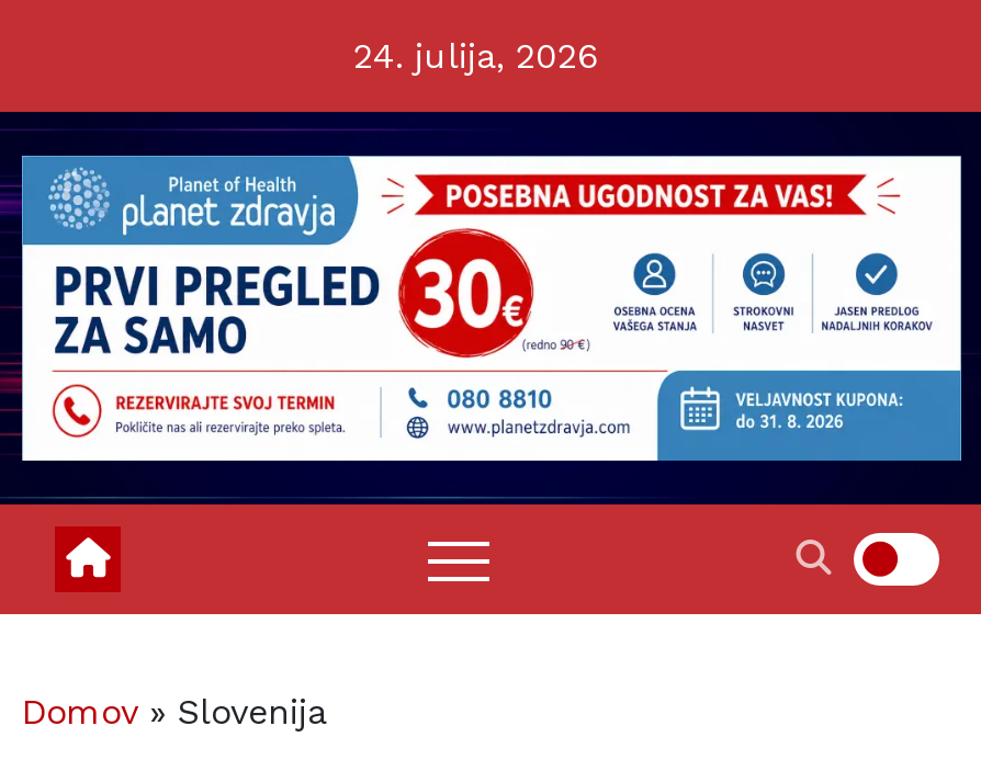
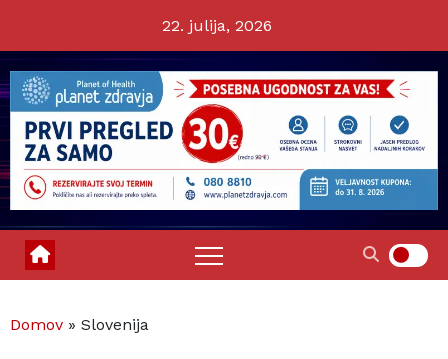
[353,35,597,77] 24. julija, 2026 -> [161,16,271,35] 22. julija, 2026

